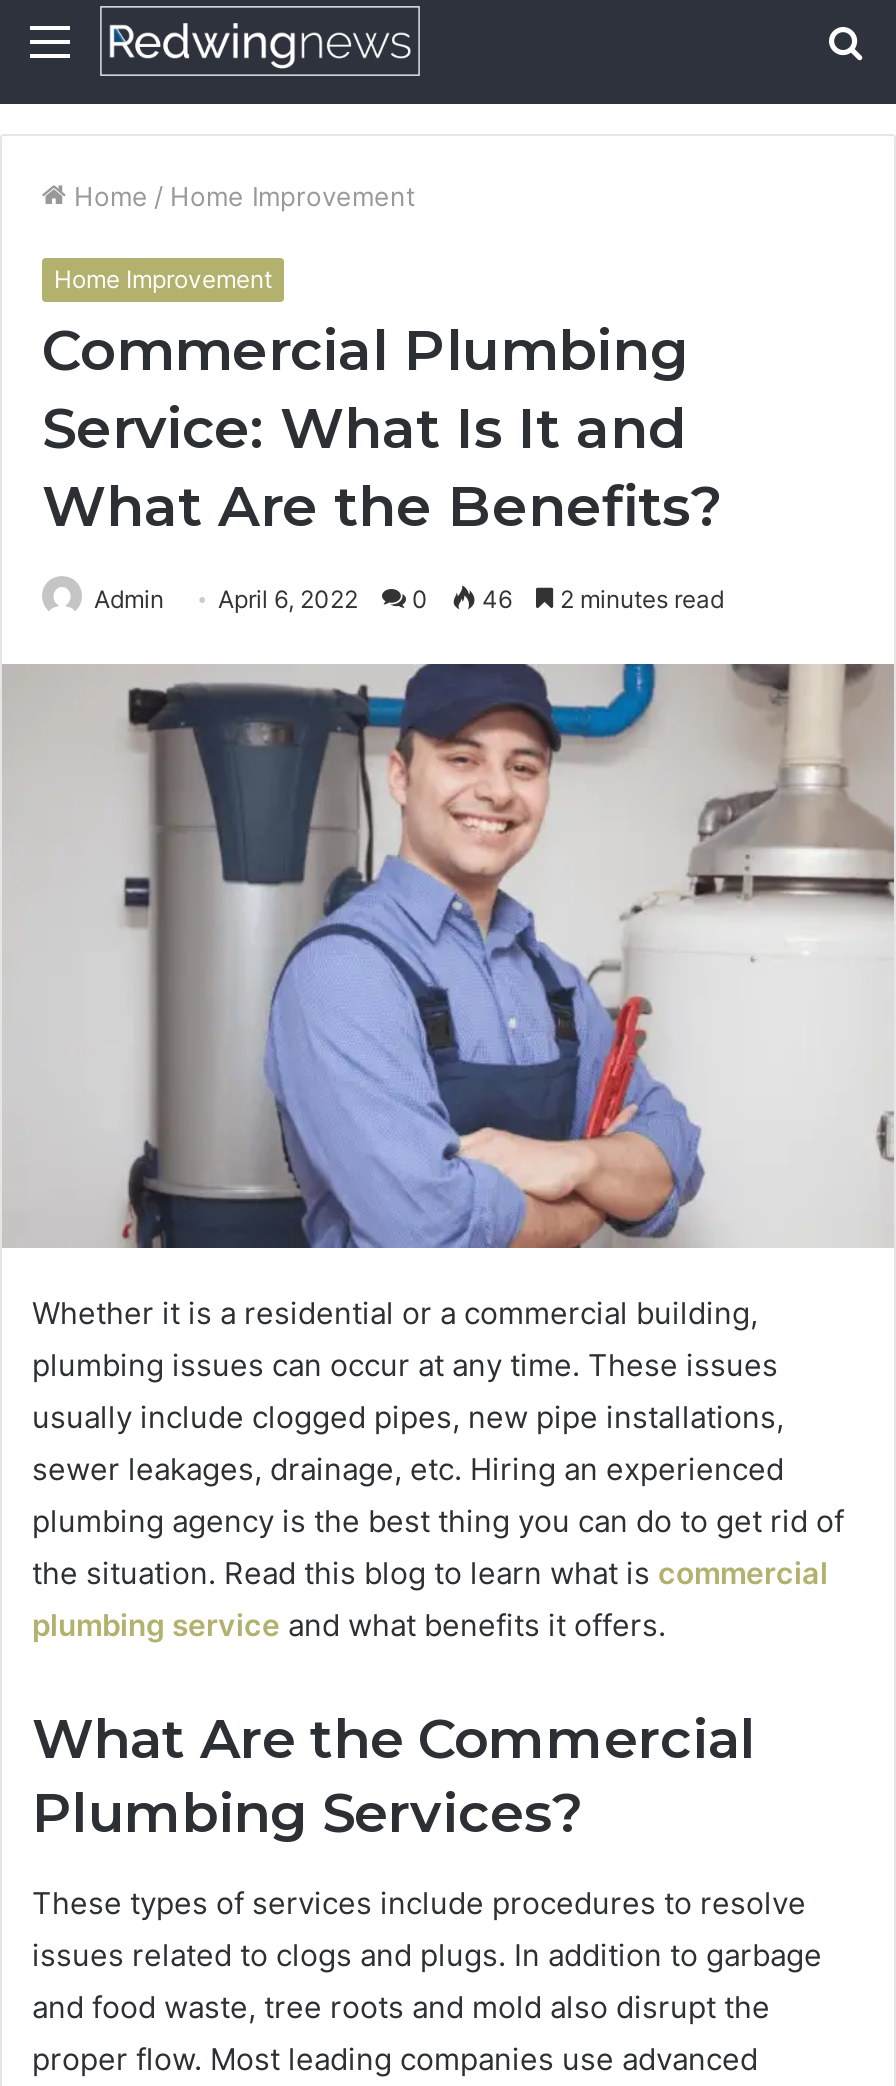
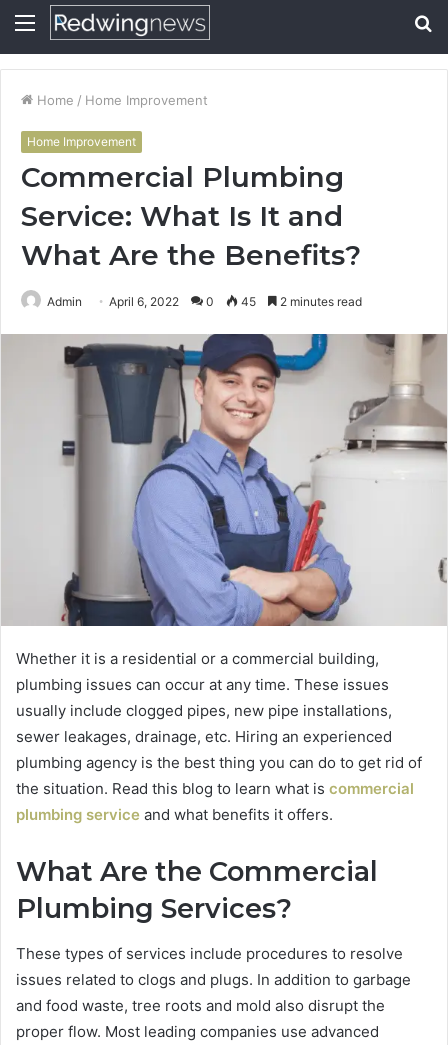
[94,584,724,614] Admin April 6, 2022 0 46 2 minutes read -> [47,294,362,309] Admin April 6, 2022 0 45 2 minutes read

